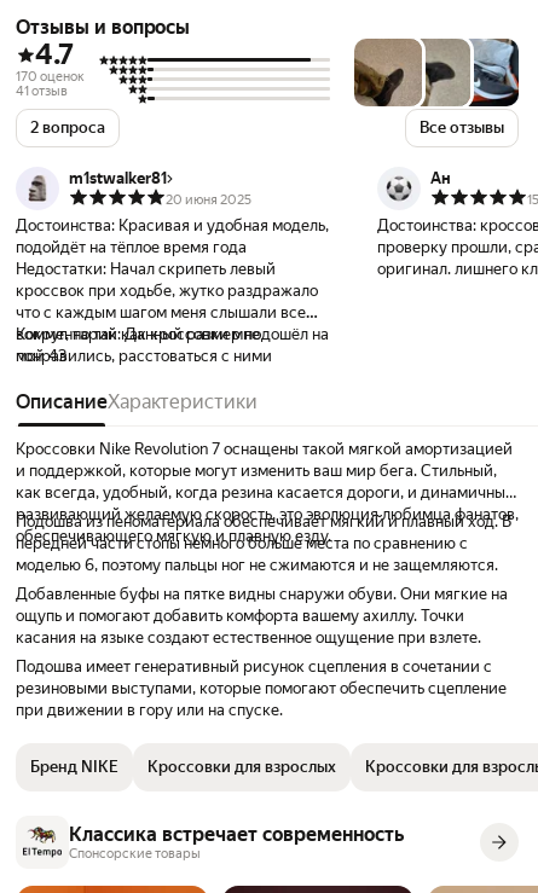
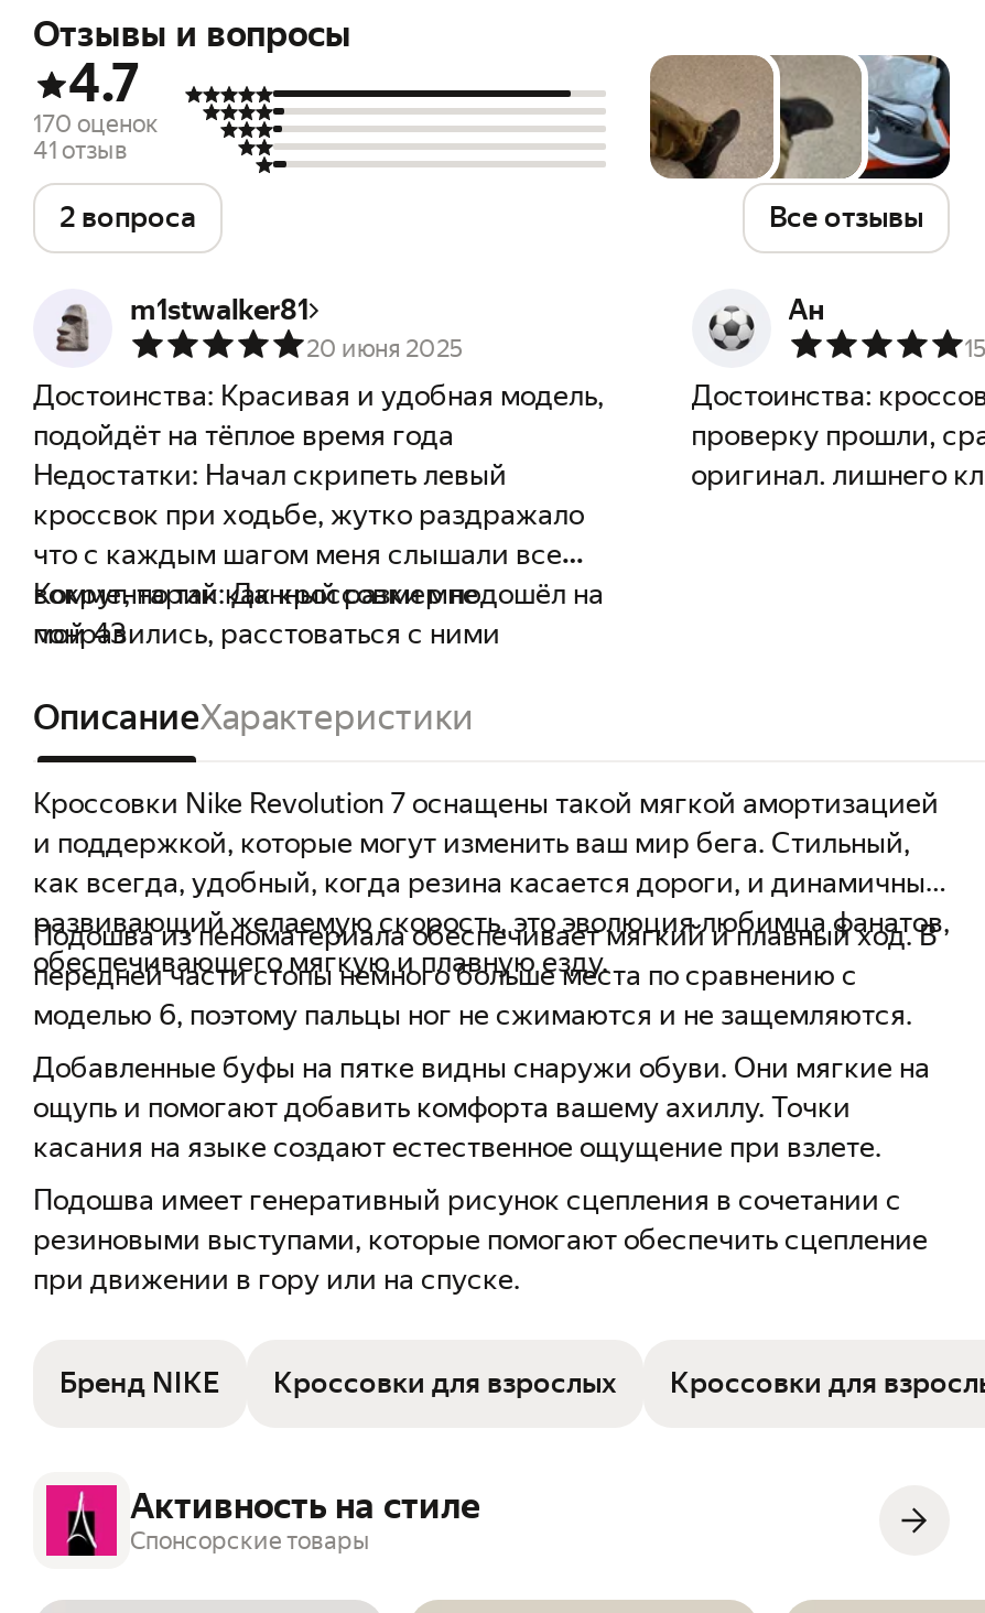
[22,823,404,862] [image] | Классика встречает современность -> [44,1483,480,1558] [image] | Активность на стиле

